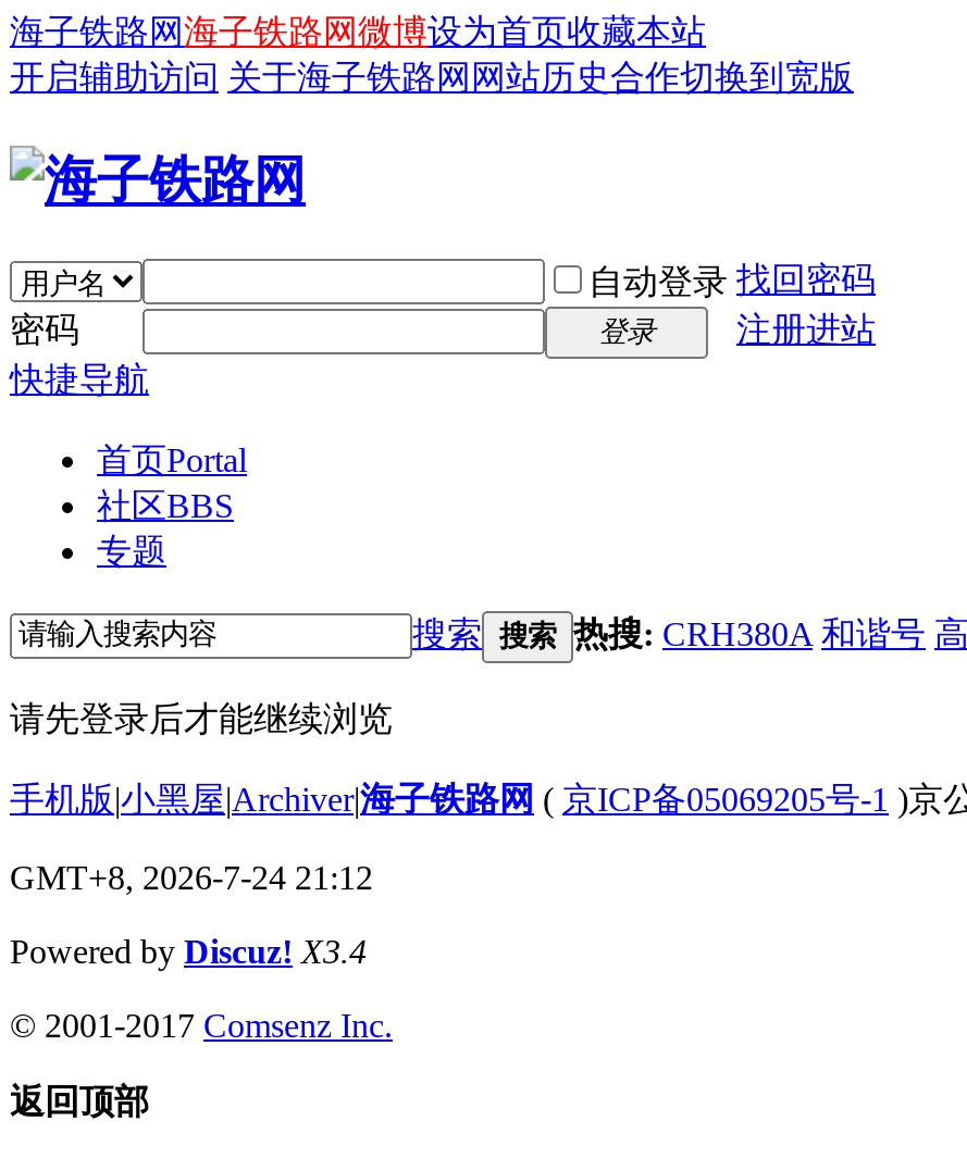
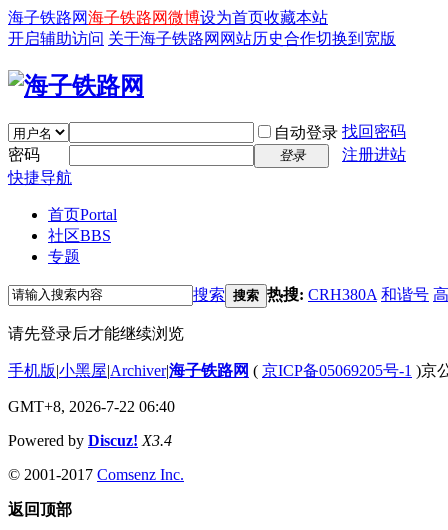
[10,859,373,896] GMT+8, 2026-7-24 21:12 -> [8,398,175,415] GMT+8, 2026-7-22 06:40

